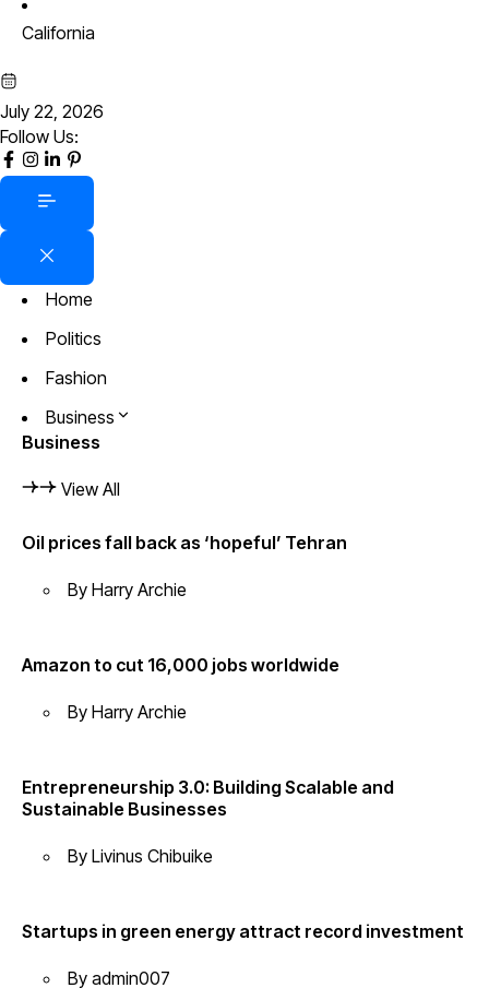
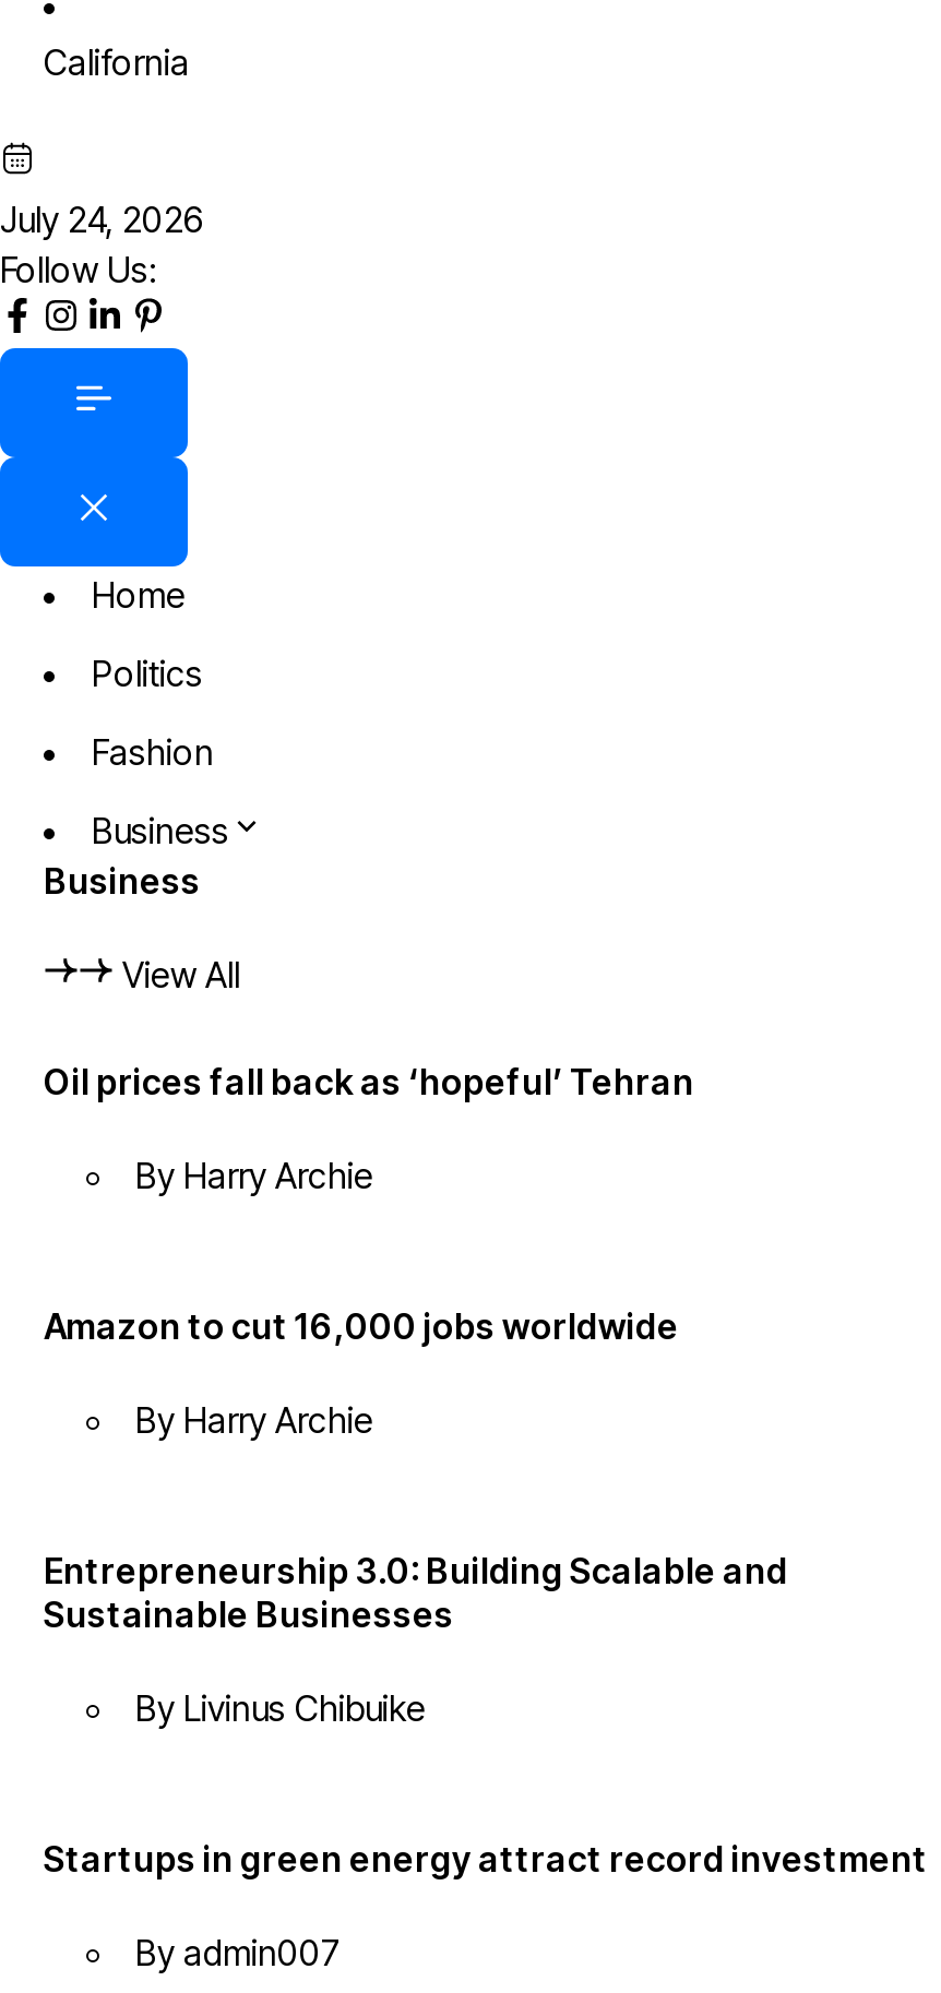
[0,100,104,122] July 22, 2026 -> [0,198,205,241] July 24, 2026

